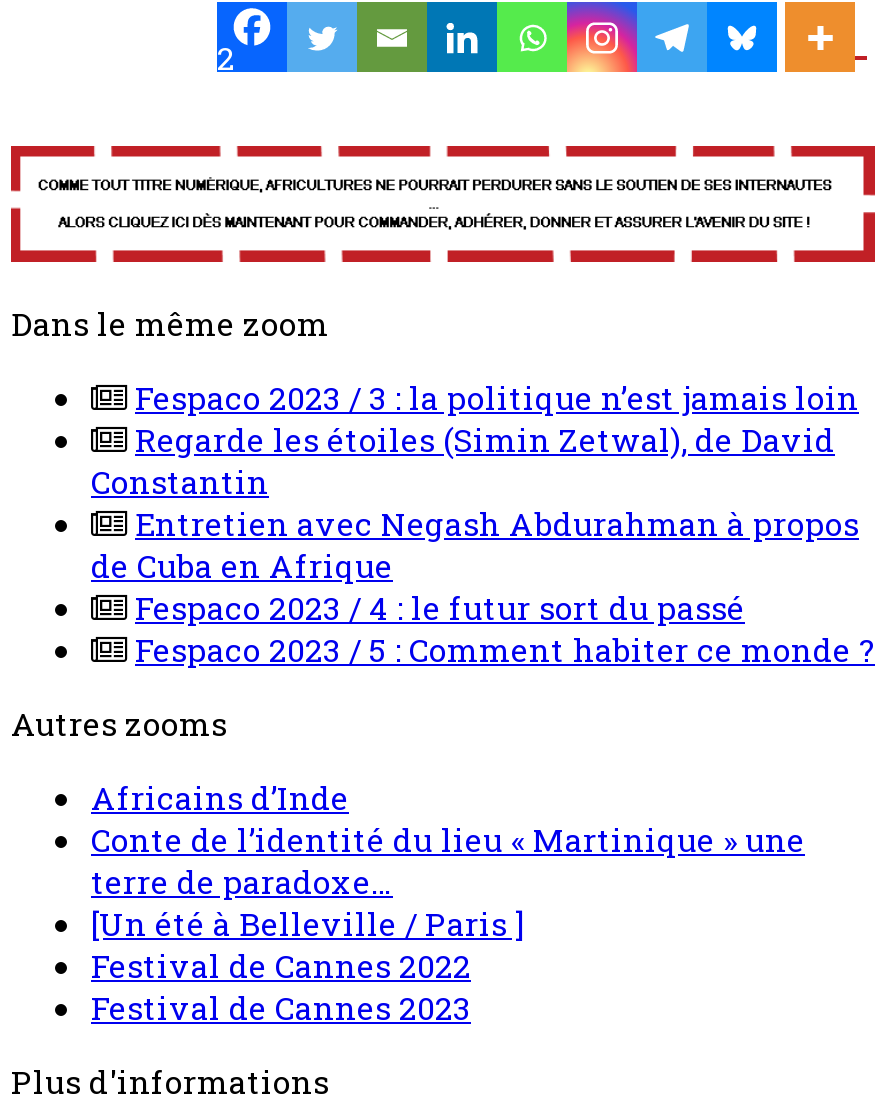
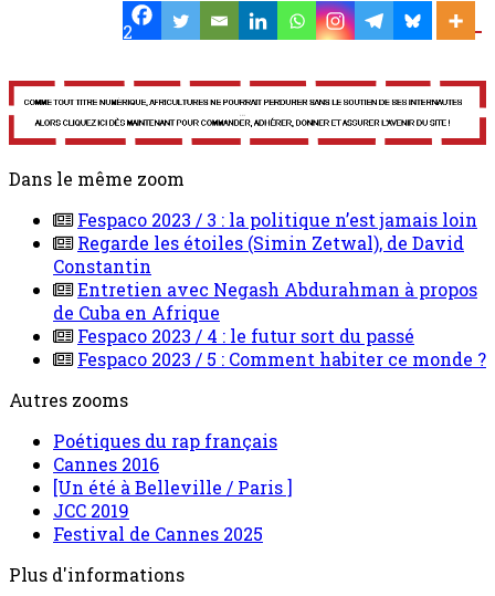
[91,776,805,902] Africains d’Inde | Conte de l’identité du lieu « Martinique » une | terre de paradoxe… -> [53,429,277,475] Poétiques du rap français | Cannes 2016
[91,944,471,1028] Festival de Cannes 2022 | Festival de Cannes 2023 -> [53,498,263,545] JCC 2019 | Festival de Cannes 2025

